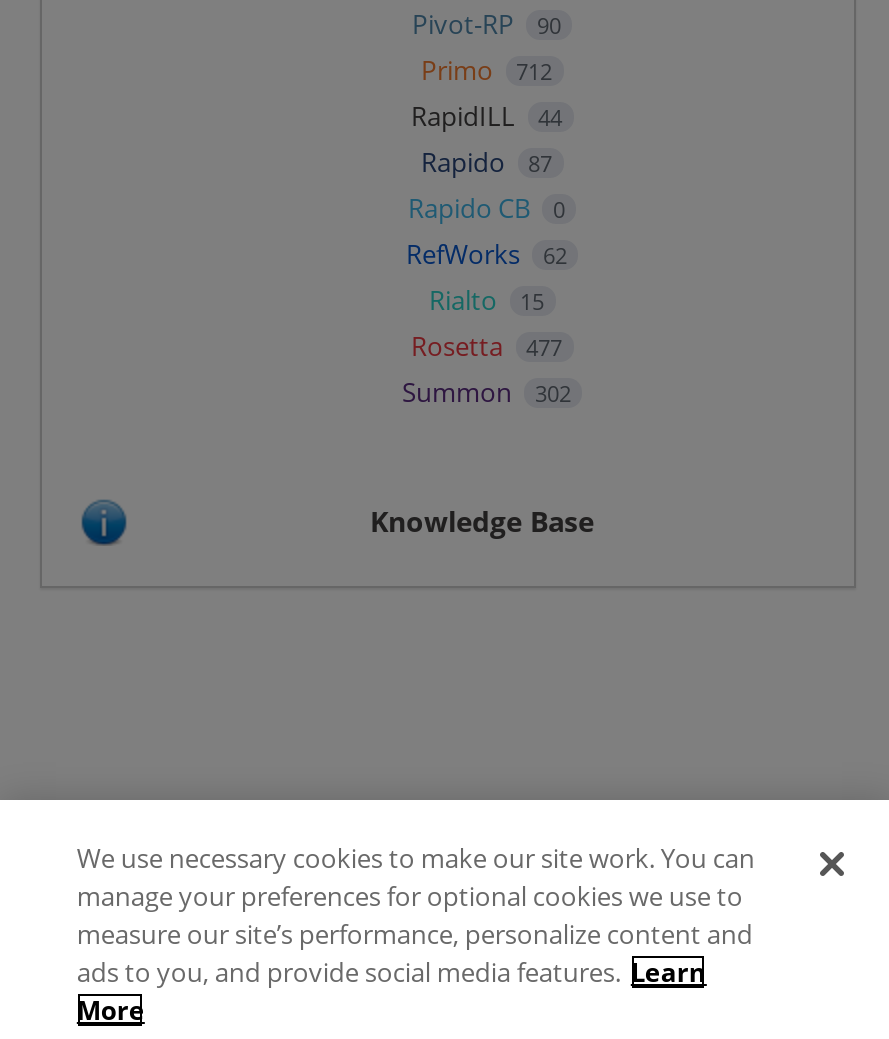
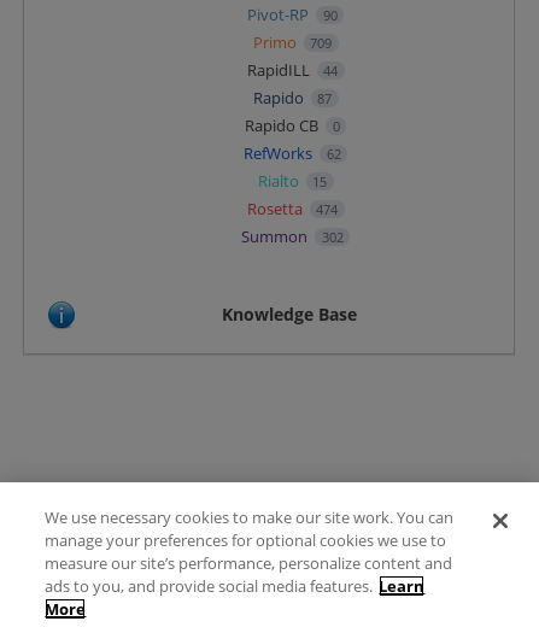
[421,52,552,88] Primo 712 -> [253,32,332,53] Primo 709
[411,328,562,364] Rosetta 477 -> [247,198,338,220] Rosetta 474

